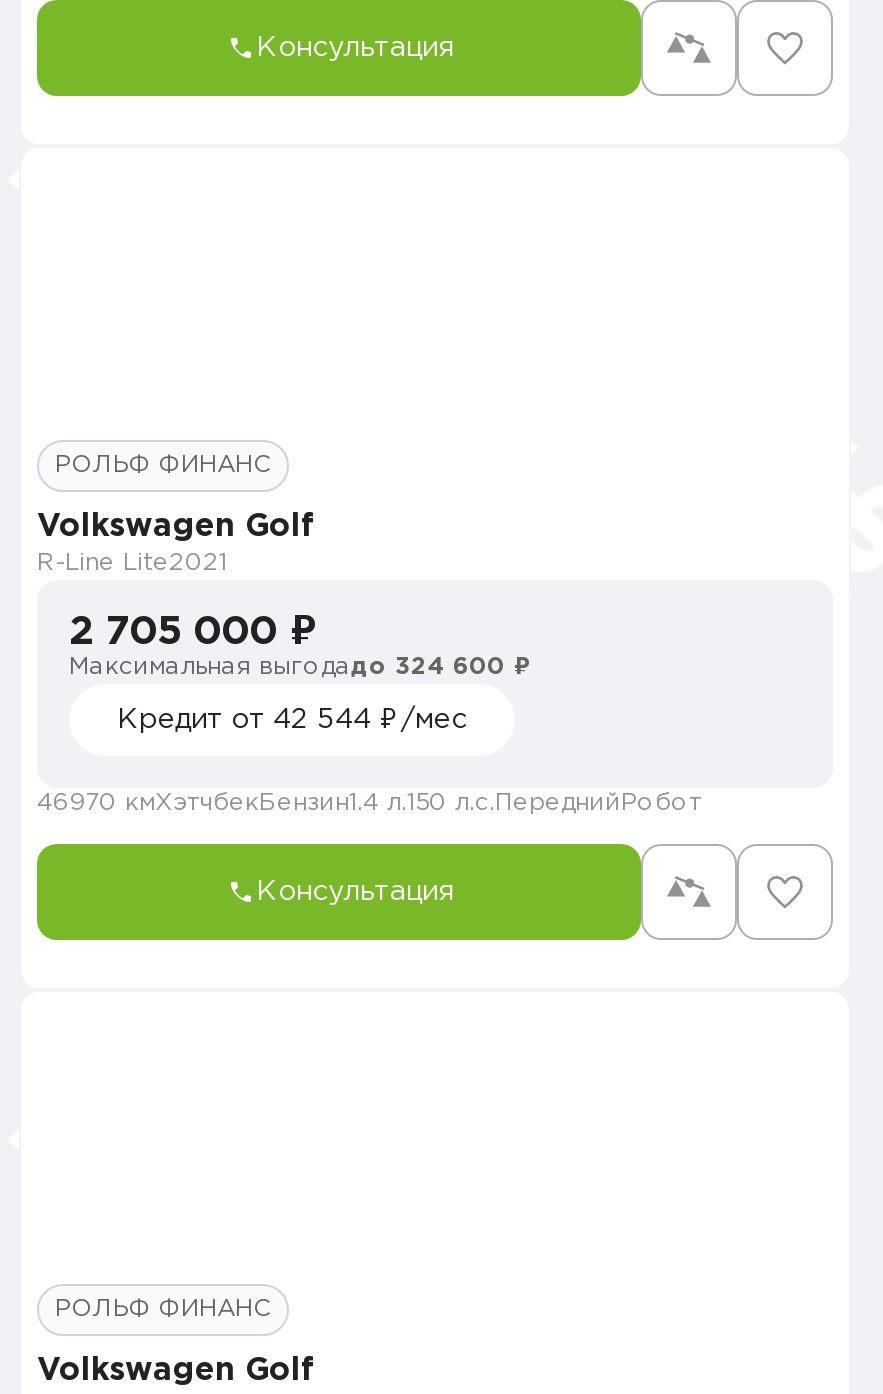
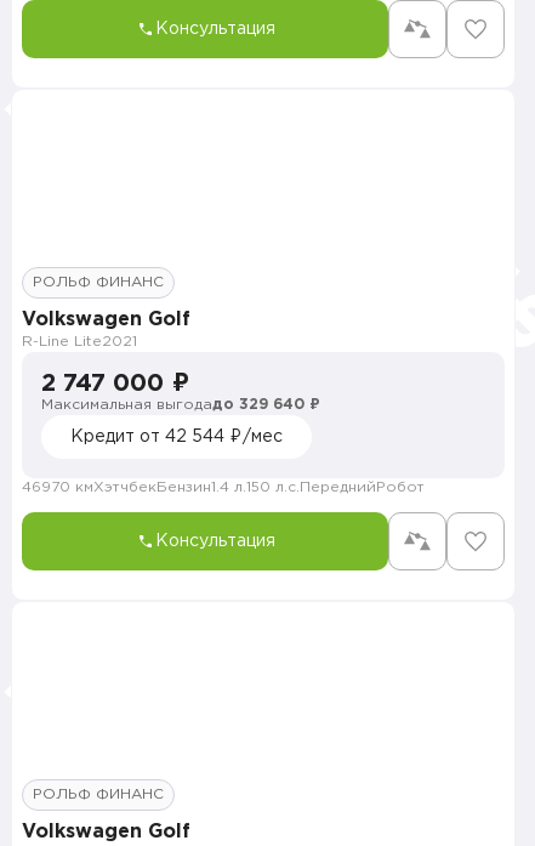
[69,614,319,650] 2 705 000 ₽ -> [41,373,189,394] 2 747 000 ₽
[69,656,531,678] Максимальная выгода до 324 600 ₽ -> [41,398,320,411] Максимальная выгода до 329 640 ₽

